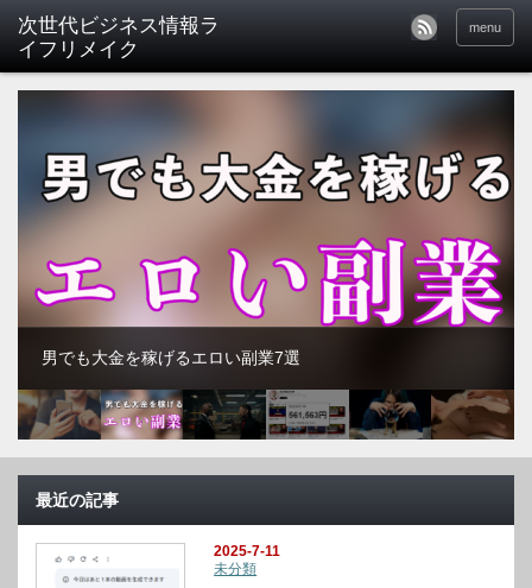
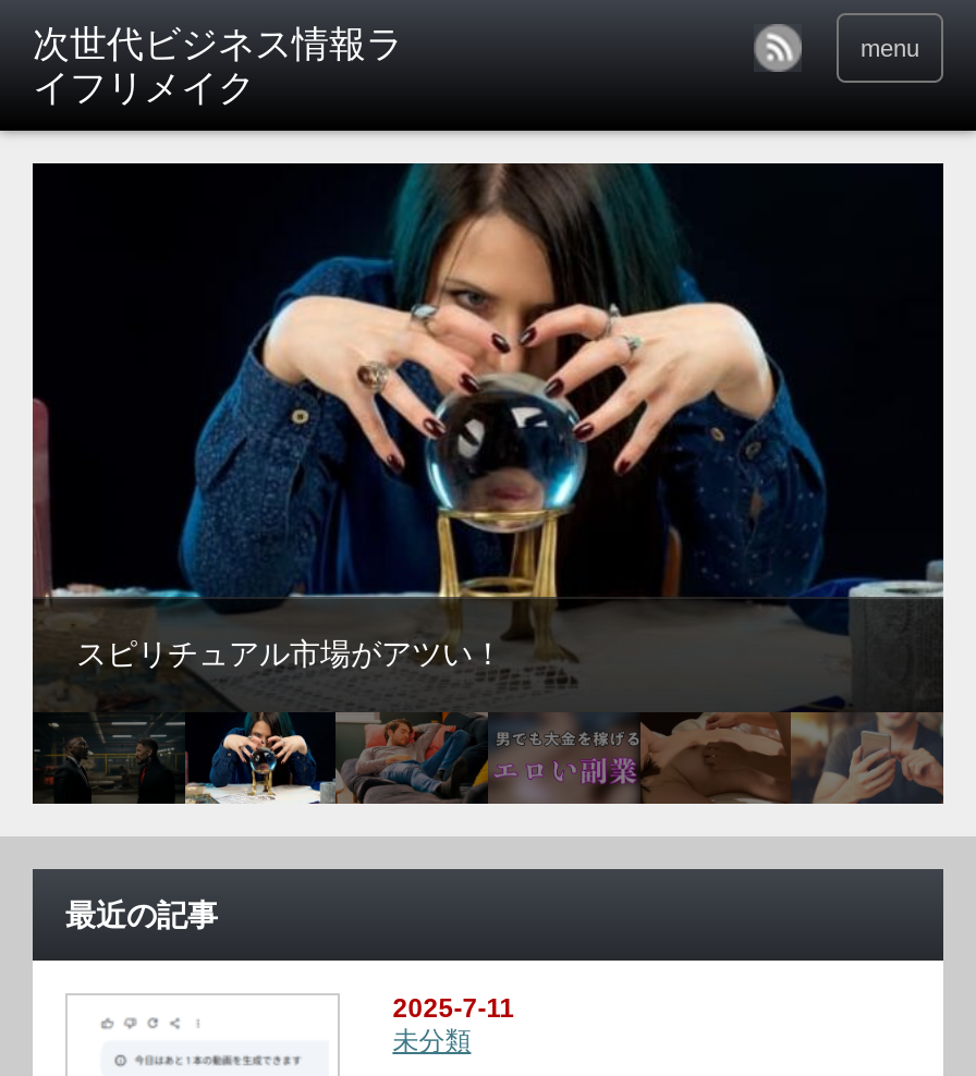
[17,89,514,441] [image] | 男でも大金を稼げるエロい副業7選 -> [30,161,943,806] [image] | スピリチュアル市場がアツい！

